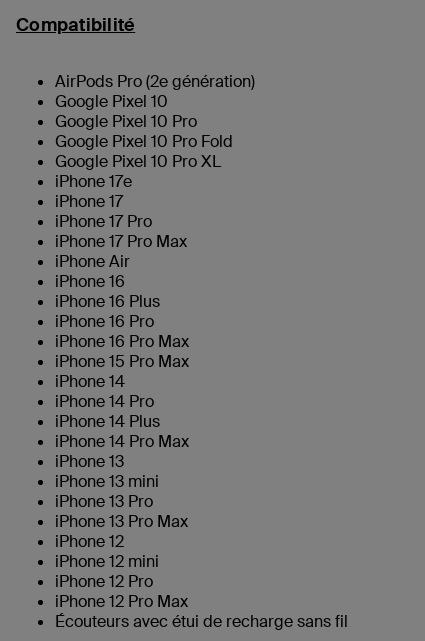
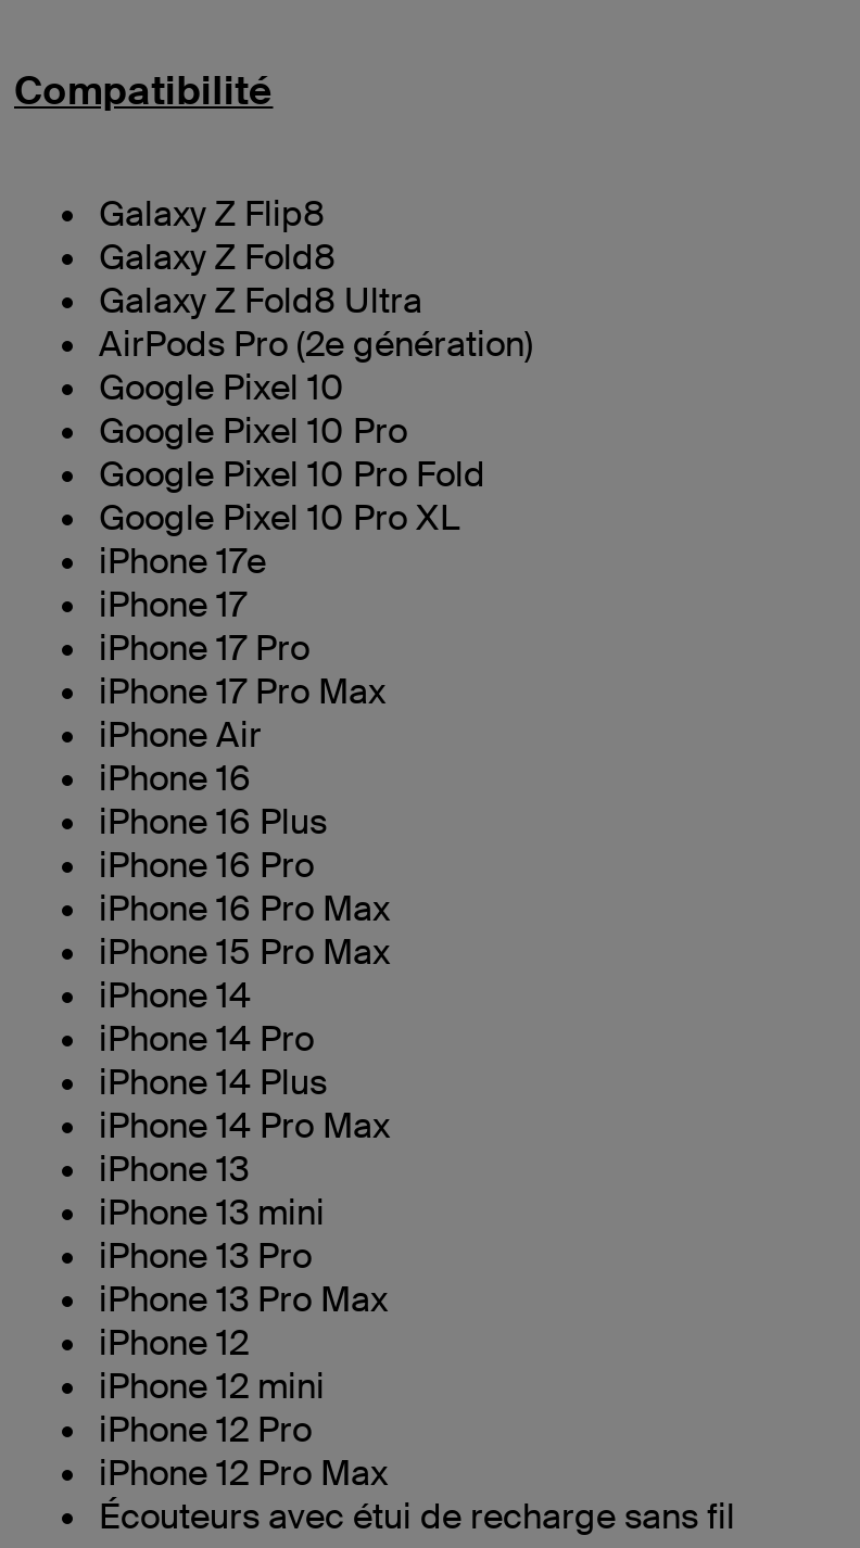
none -> [99,191,422,323] Galaxy Z Flip8 | Galaxy Z Fold8 | Galaxy Z Fold8 Ultra

